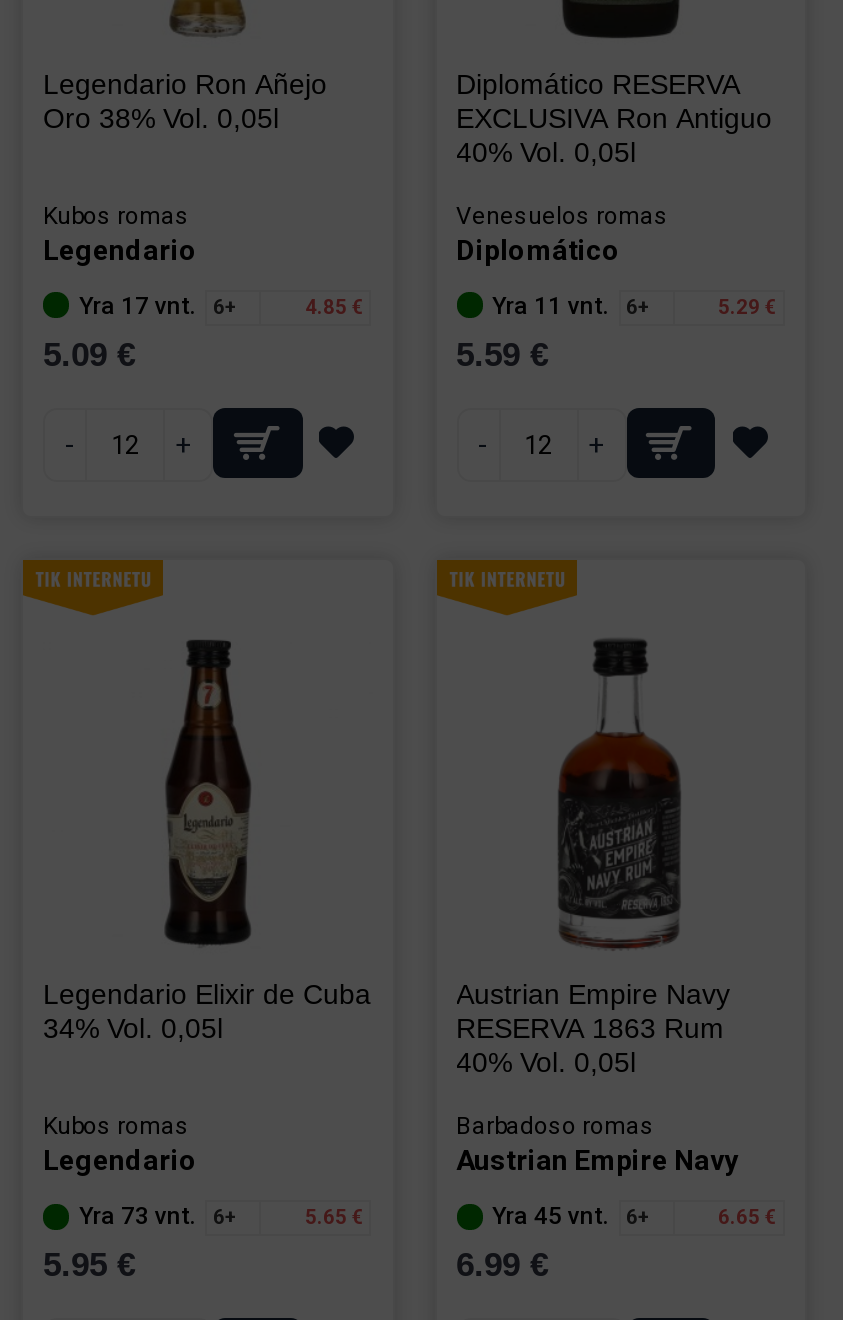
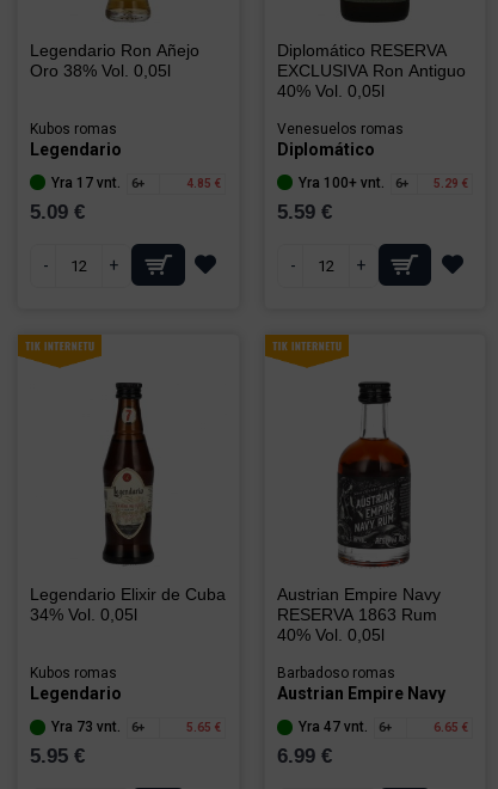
[492,291,608,319] Yra 11 vnt. -> [298,174,384,191] Yra 100+ vnt.
[492,1202,648,1230] Yra 45 vnt. 6+ -> [298,718,391,735] Yra 47 vnt. 6+

